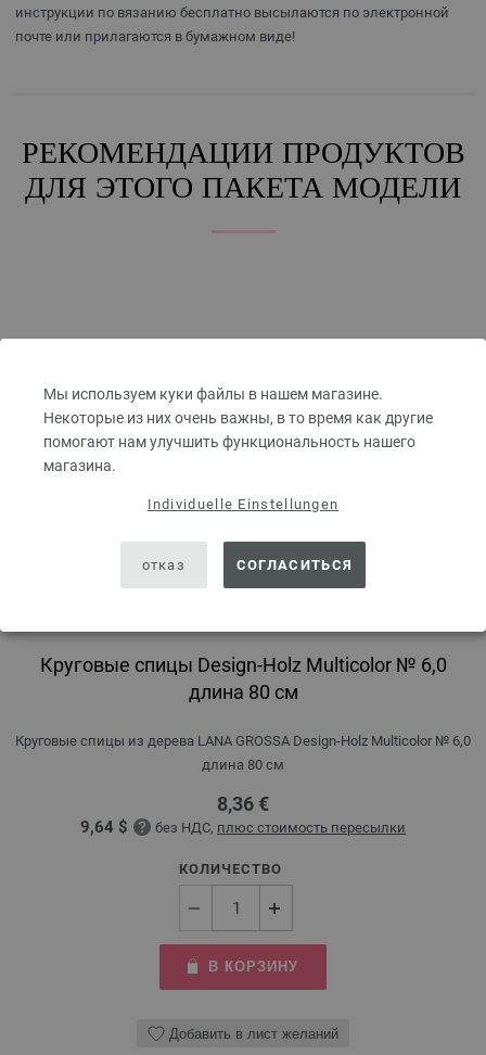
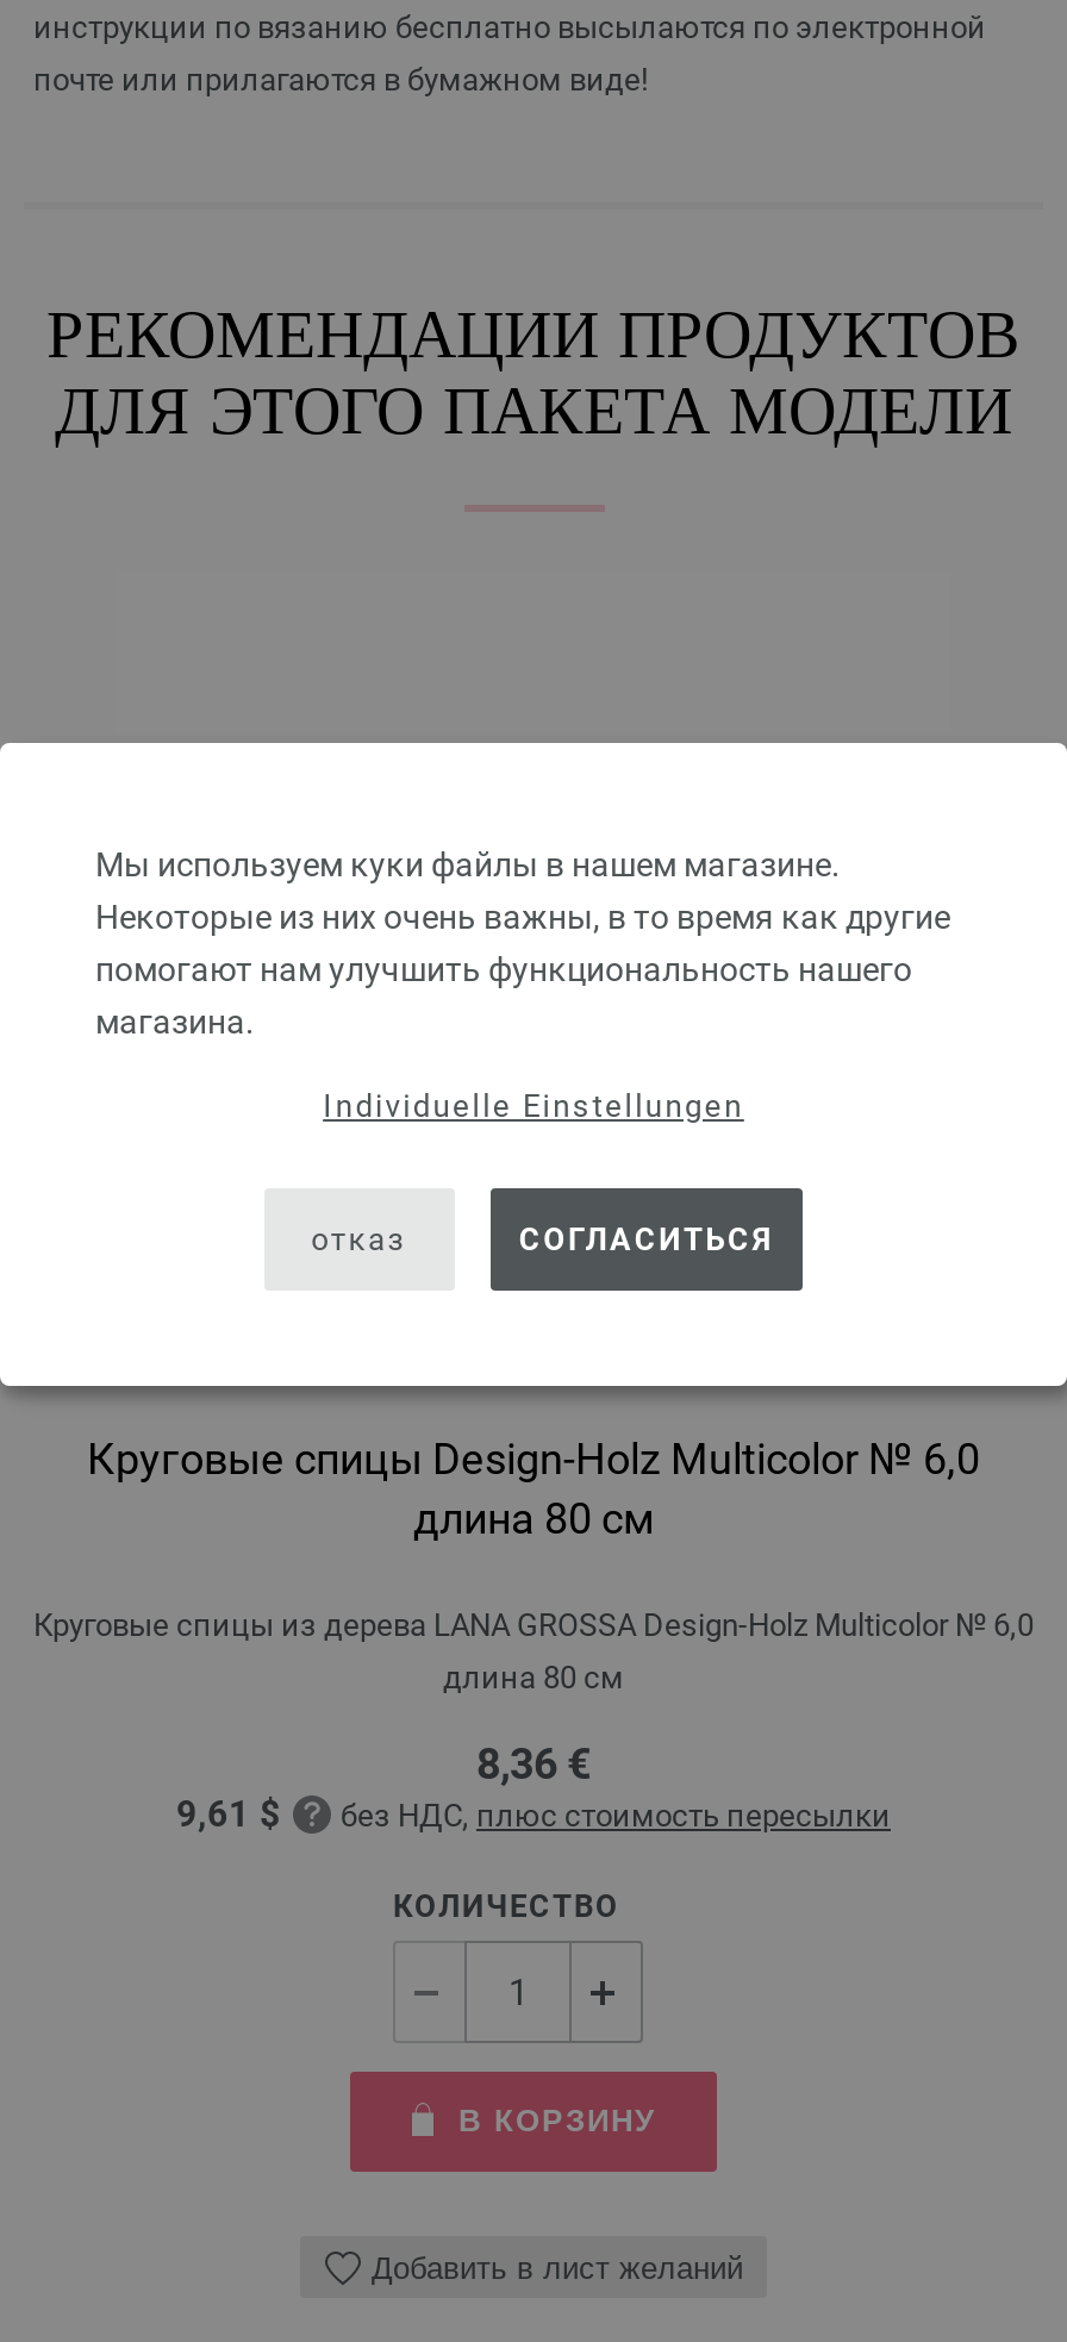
[80,817,406,837] 9,64 $ без НДС, плюс стоимость пересылки -> [176,1793,891,1836] 9,61 $ без НДС, плюс стоимость пересылки

